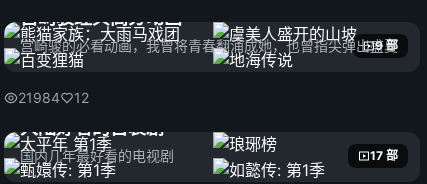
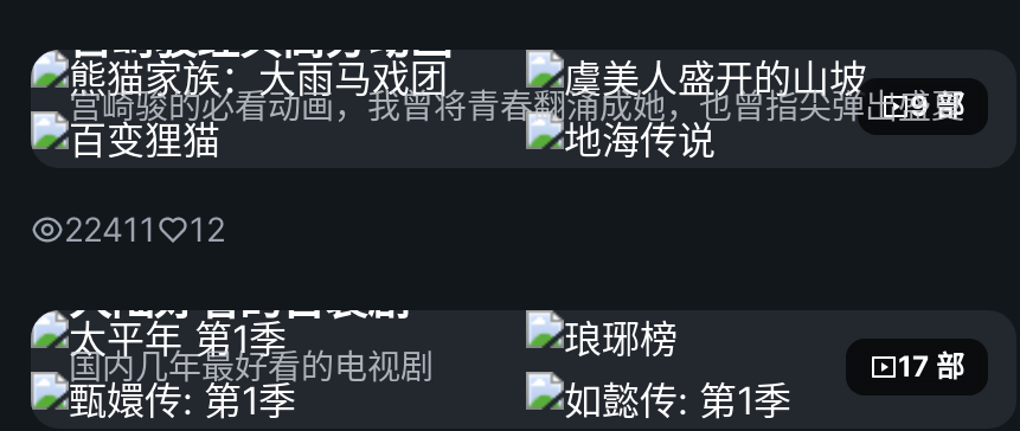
[18,89,89,106] 21984 12 -> [64,208,225,249] 22411 12

